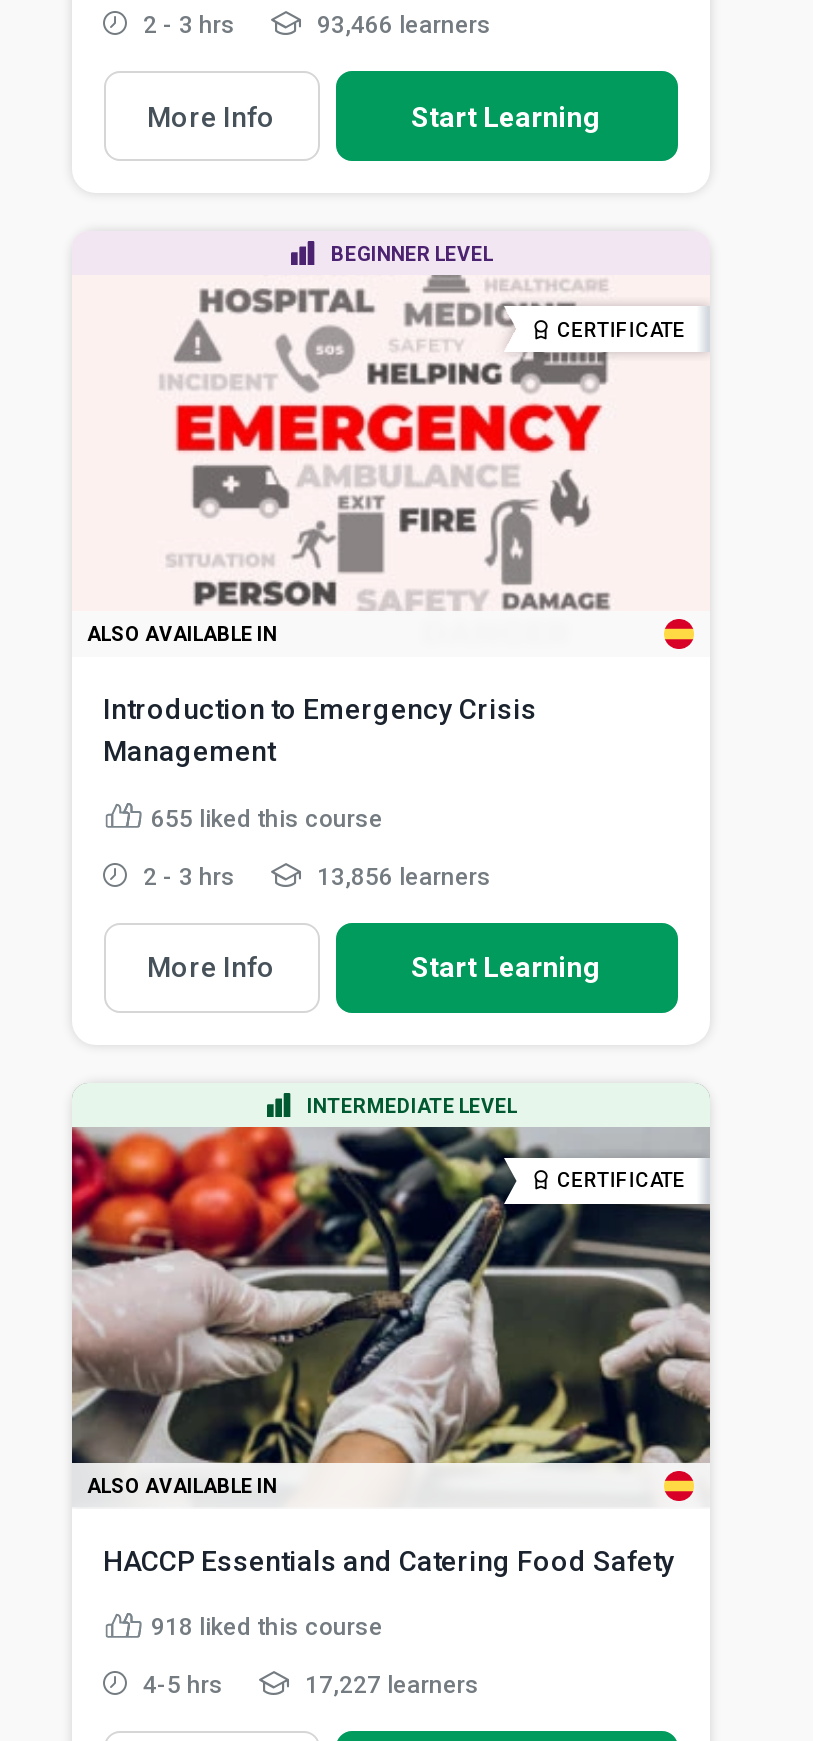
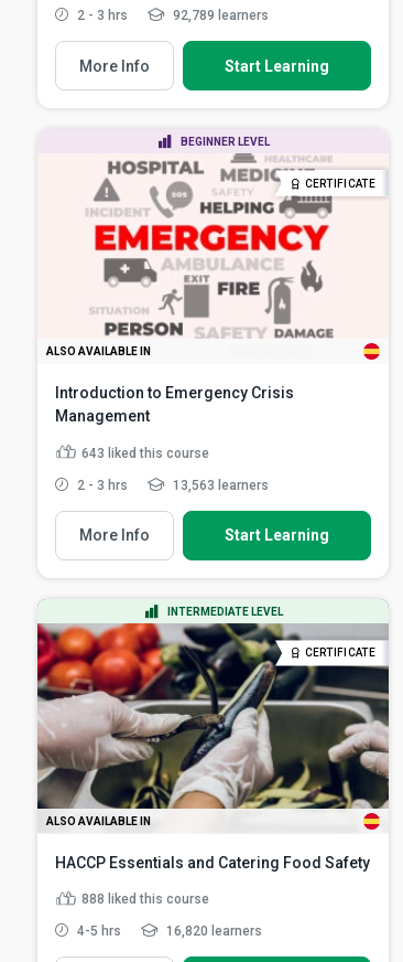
[311,11,491,39] 93,466 learners -> [169,8,268,23] 92,789 learners
[151,805,383,833] 655 liked this course -> [81,445,209,461] 643 liked this course
[311,862,491,890] 13,856 learners -> [169,477,268,493] 13,563 learners
[151,1613,383,1641] 918 liked this course -> [81,892,209,907] 888 liked this course
[299,1671,479,1699] 17,227 learners -> [162,923,262,939] 16,820 learners

